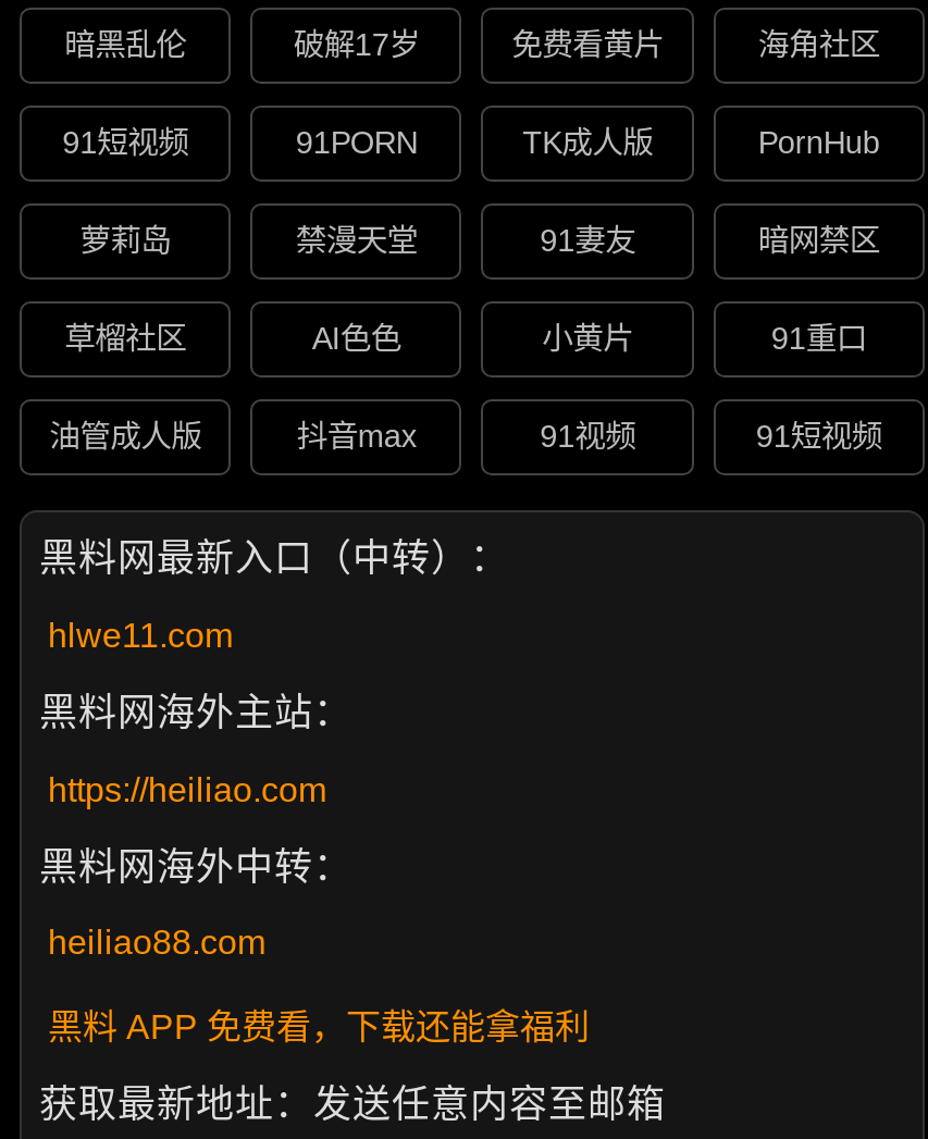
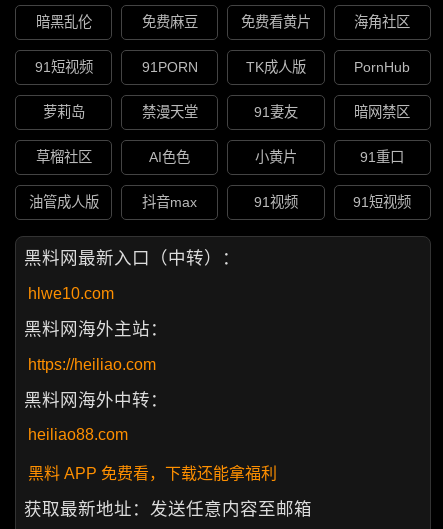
[293,28,420,63] 破解17岁 -> [142,14,198,30] 免费麻豆
[48,616,233,653] hlwe11.com -> [28,285,114,302] hlwe10.com

